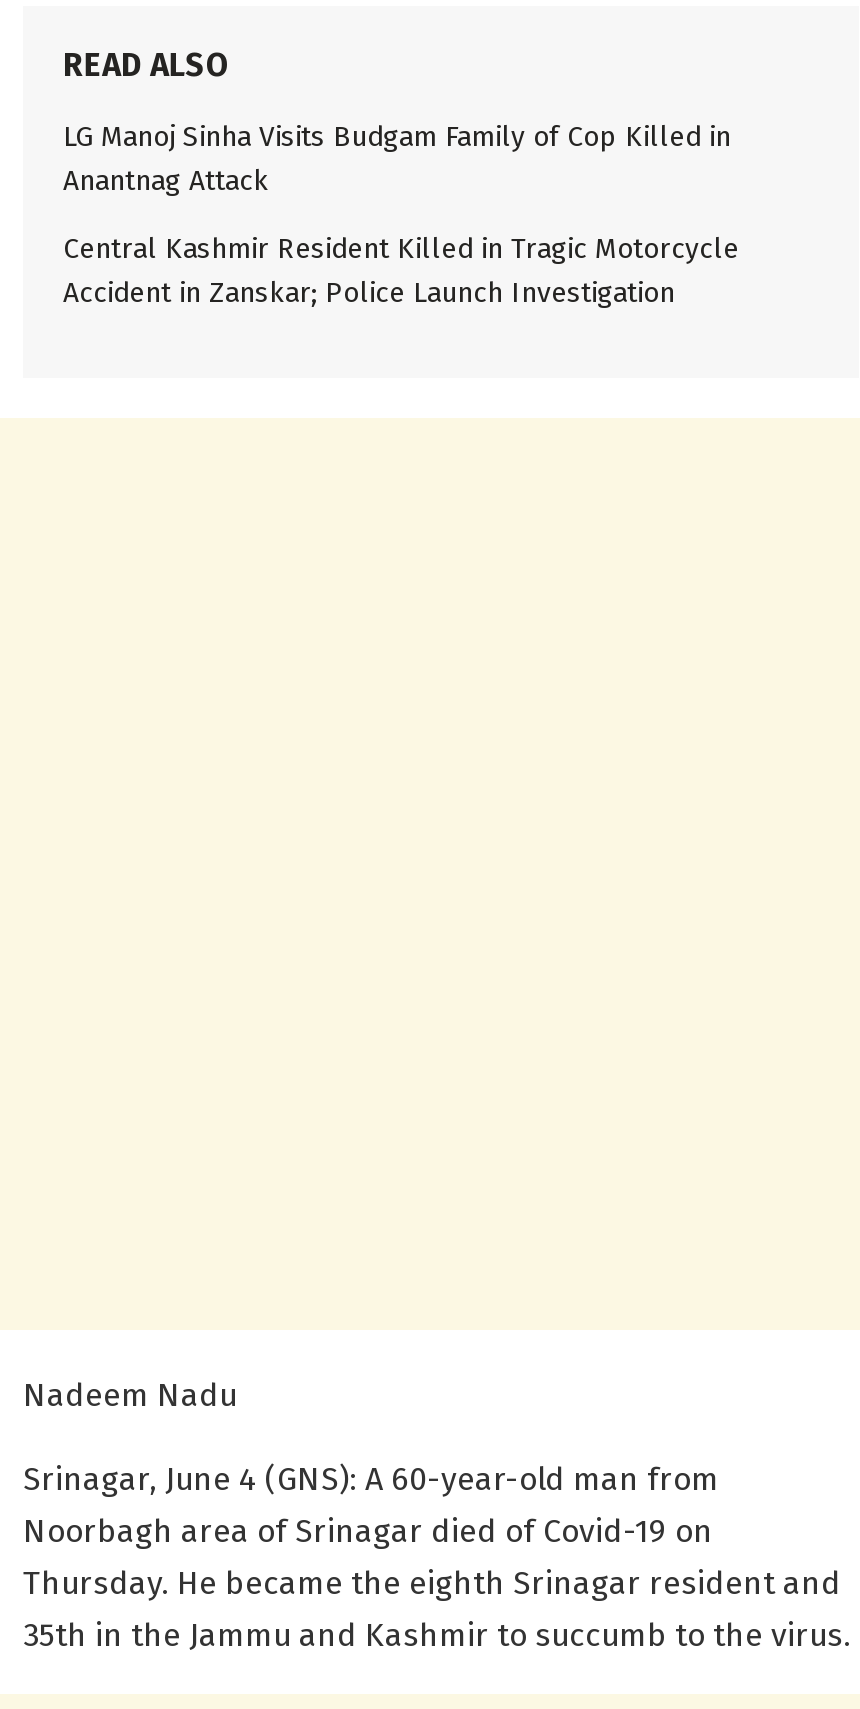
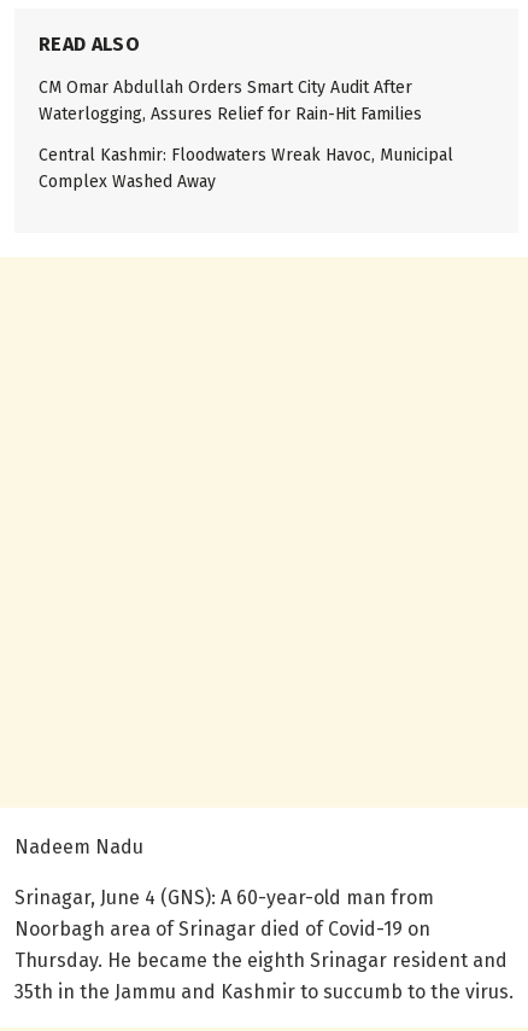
[63,119,731,197] LG Manoj Sinha Visits Budgam Family of Cop Killed in | Anantnag Attack -> [39,77,422,124] CM Omar Abdullah Orders Smart City Audit After | Waterlogging, Assures Relief for Rain-Hit Families
[63,231,739,309] Central Kashmir Resident Killed in Tragic Motorcycle | Accident in Zanskar; Police Launch Investigation -> [39,144,453,191] Central Kashmir: Floodwaters Wreak Havoc, Municipal | Complex Washed Away

